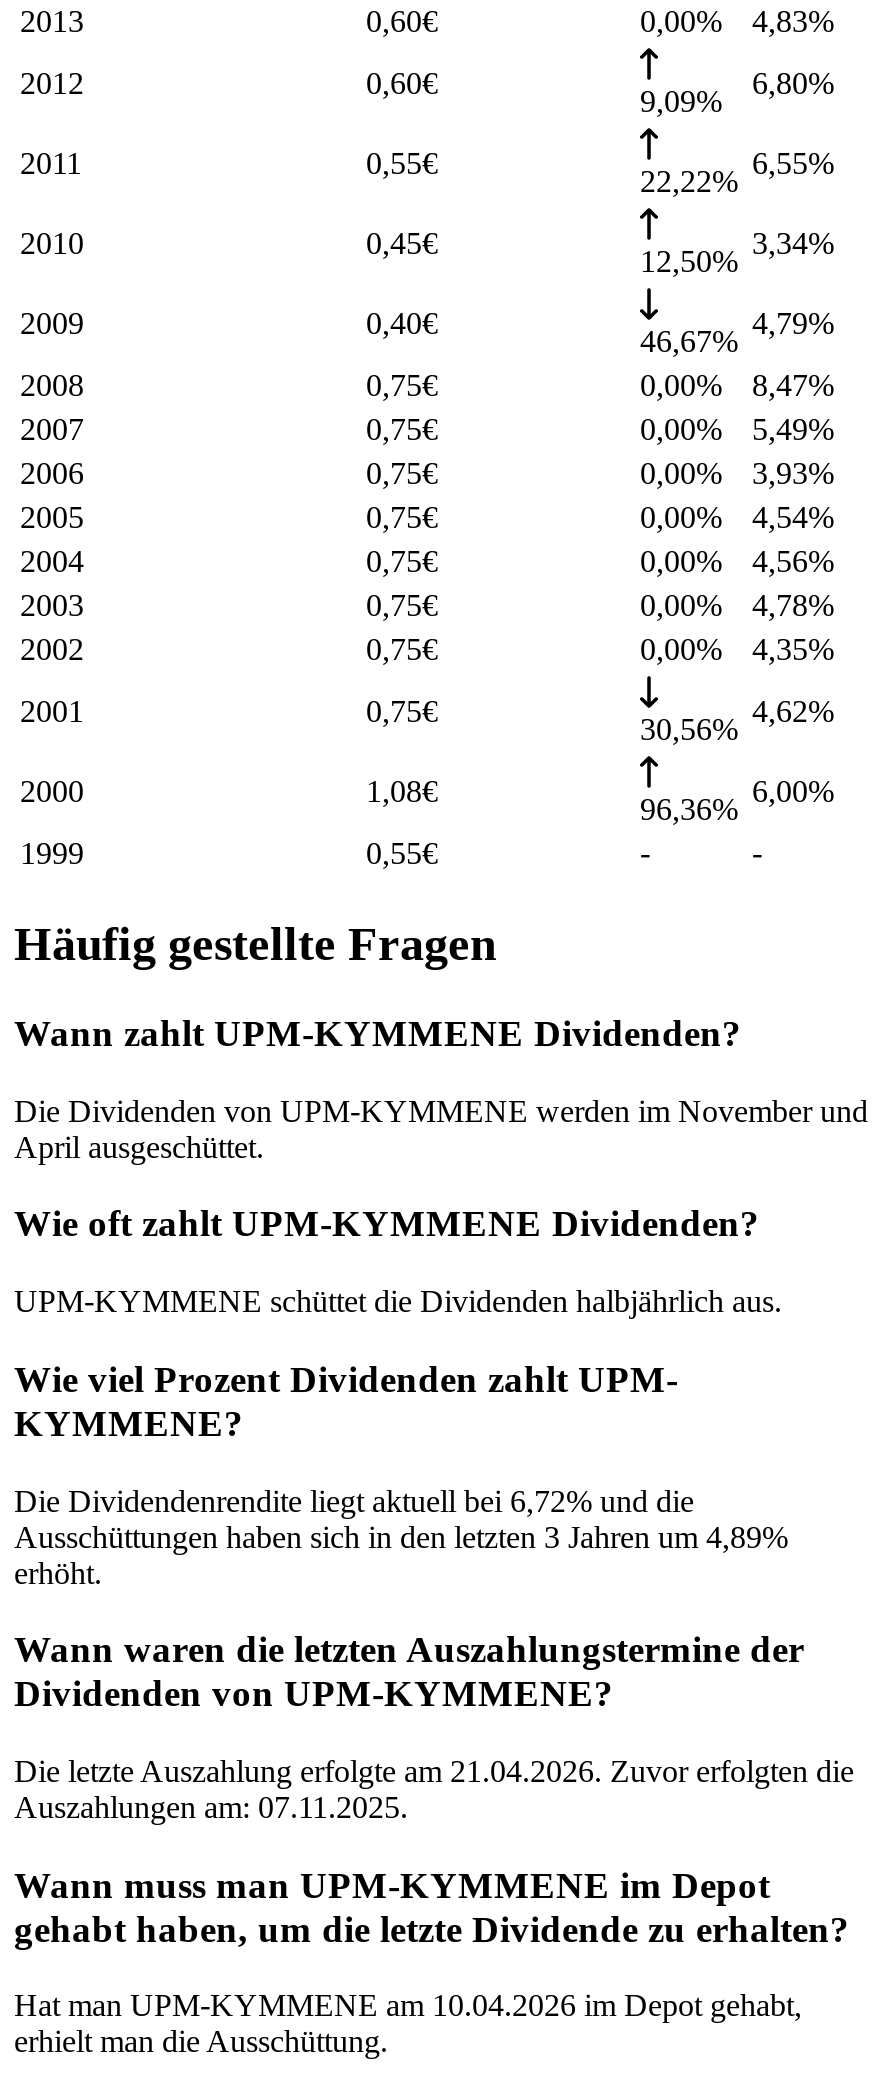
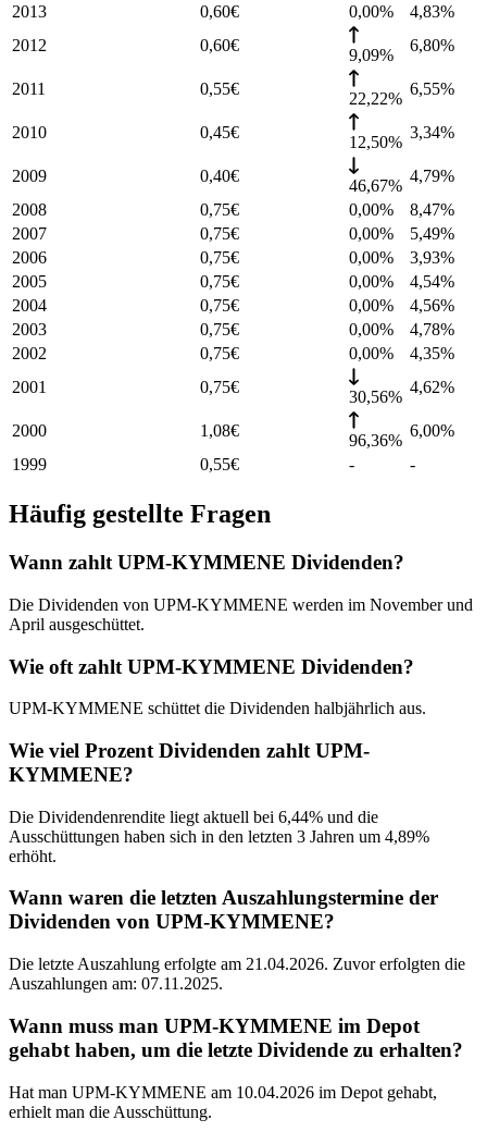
[14,1483,694,1517] Die Dividendenrendite liegt aktuell bei 6,72% und die -> [9,807,378,826] Die Dividendenrendite liegt aktuell bei 6,44% und die

